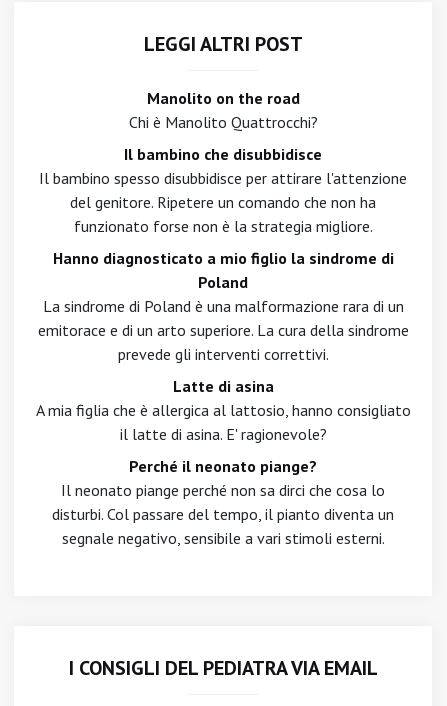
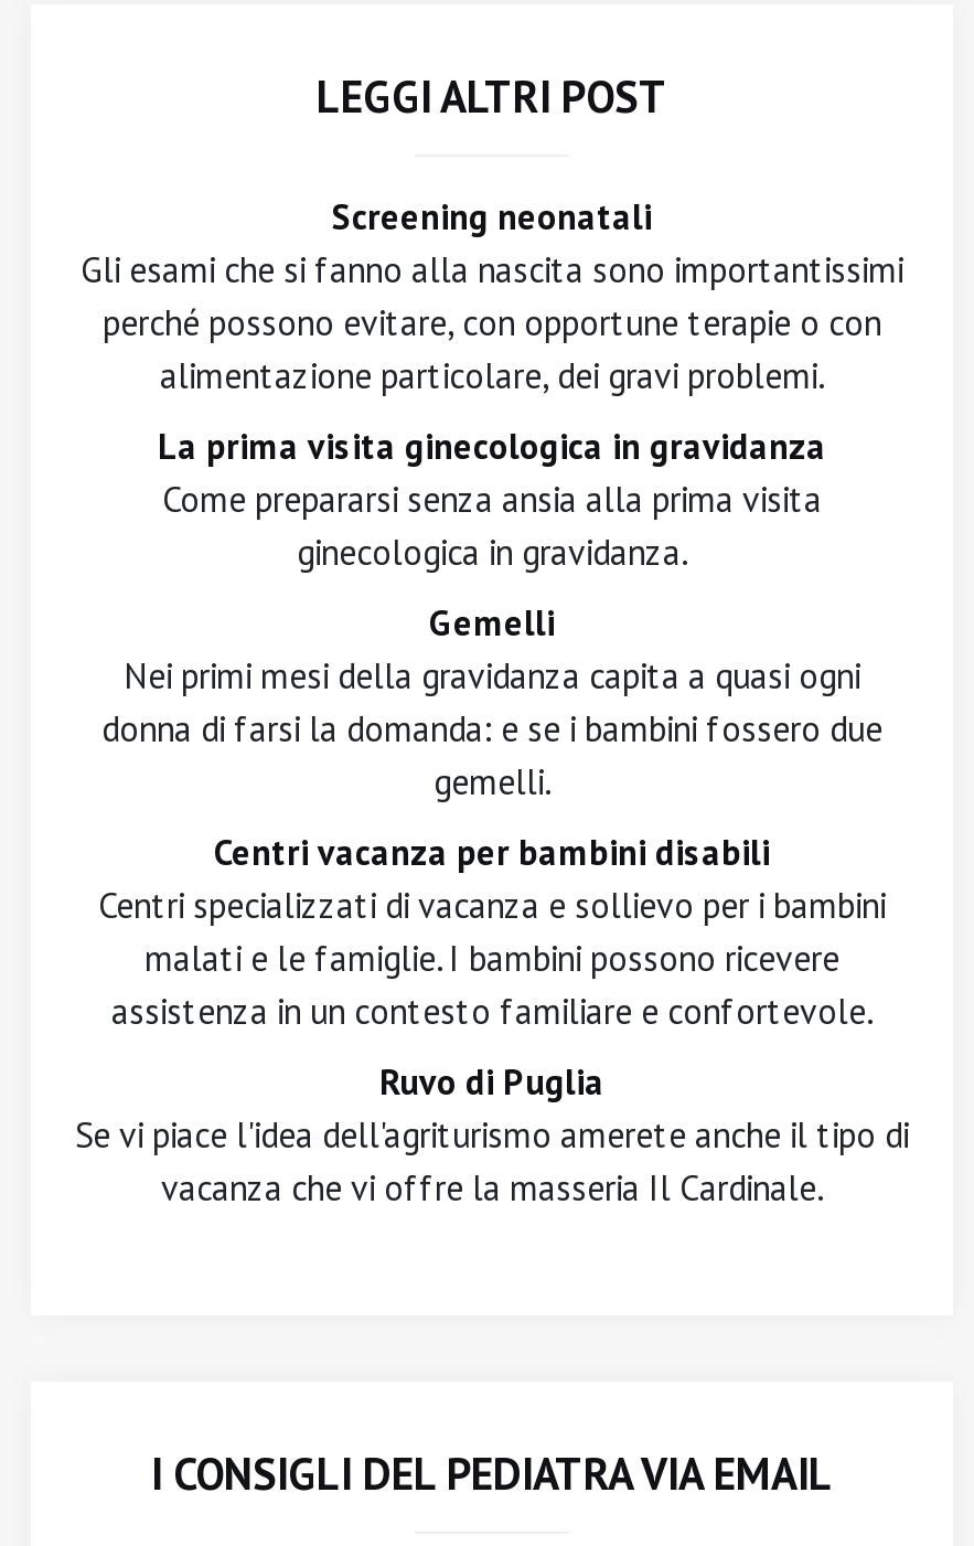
[128,88,317,132] Manolito on the road | Chi è Manolito Quattrocchi? -> [81,194,903,397] Screening neonatali | Gli esami che si fanno alla nascita sono importantissimi | perché possono evitare, con opportune terapie o con | alimentazione particolare, dei gravi problemi.
[39,144,407,236] Il bambino che disubbidisce | Il bambino spesso disubbidisce per attirare l'attenzione | del genitore. Ripetere un comando che non ha | funzionato forse non è la strategia migliore. -> [158,424,826,574] La prima visita ginecologica in gravidanza | Come prepararsi senza ansia alla prima visita | ginecologica in gravidanza.
[37,248,408,364] Hanno diagnosticato a mio figlio la sindrome di | Poland | La sindrome di Poland è una malformazione rara di un | emitorace e di un arto superiore. La cura della sindrome | prevede gli interventi correttivi. -> [101,600,882,803] Gemelli | Nei primi mesi della gravidanza capita a quasi ogni | donna di farsi la domanda: e se i bambini fossero due | gemelli.
[35,376,410,444] Latte di asina | A mia figlia che è allergica al lattosio, hanno consigliato | il latte di asina. E' ragionevole? -> [98,830,886,1033] Centri vacanza per bambini disabili | Centri specializzati di vacanza e sollievo per i bambini | malati e le famiglie. I bambini possono ricevere | assistenza in un contesto familiare e confortevole.
[52,456,394,548] Perché il neonato piange? | Il neonato piange perché non sa dirci che cosa lo | disturbi. Col passare del tempo, il pianto diventa un | segnale negativo, sensibile a vari stimoli esterni. -> [75,1059,909,1209] Ruvo di Puglia | Se vi piace l'idea dell'agriturismo amerete anche il tipo di | vacanza che vi offre la masseria Il Cardinale.

